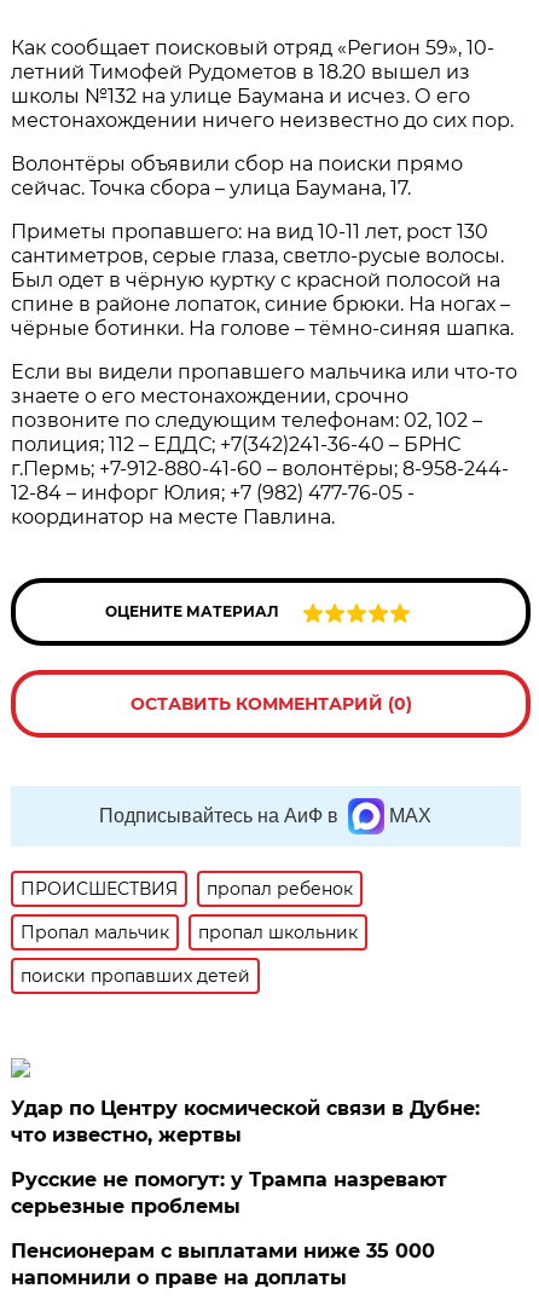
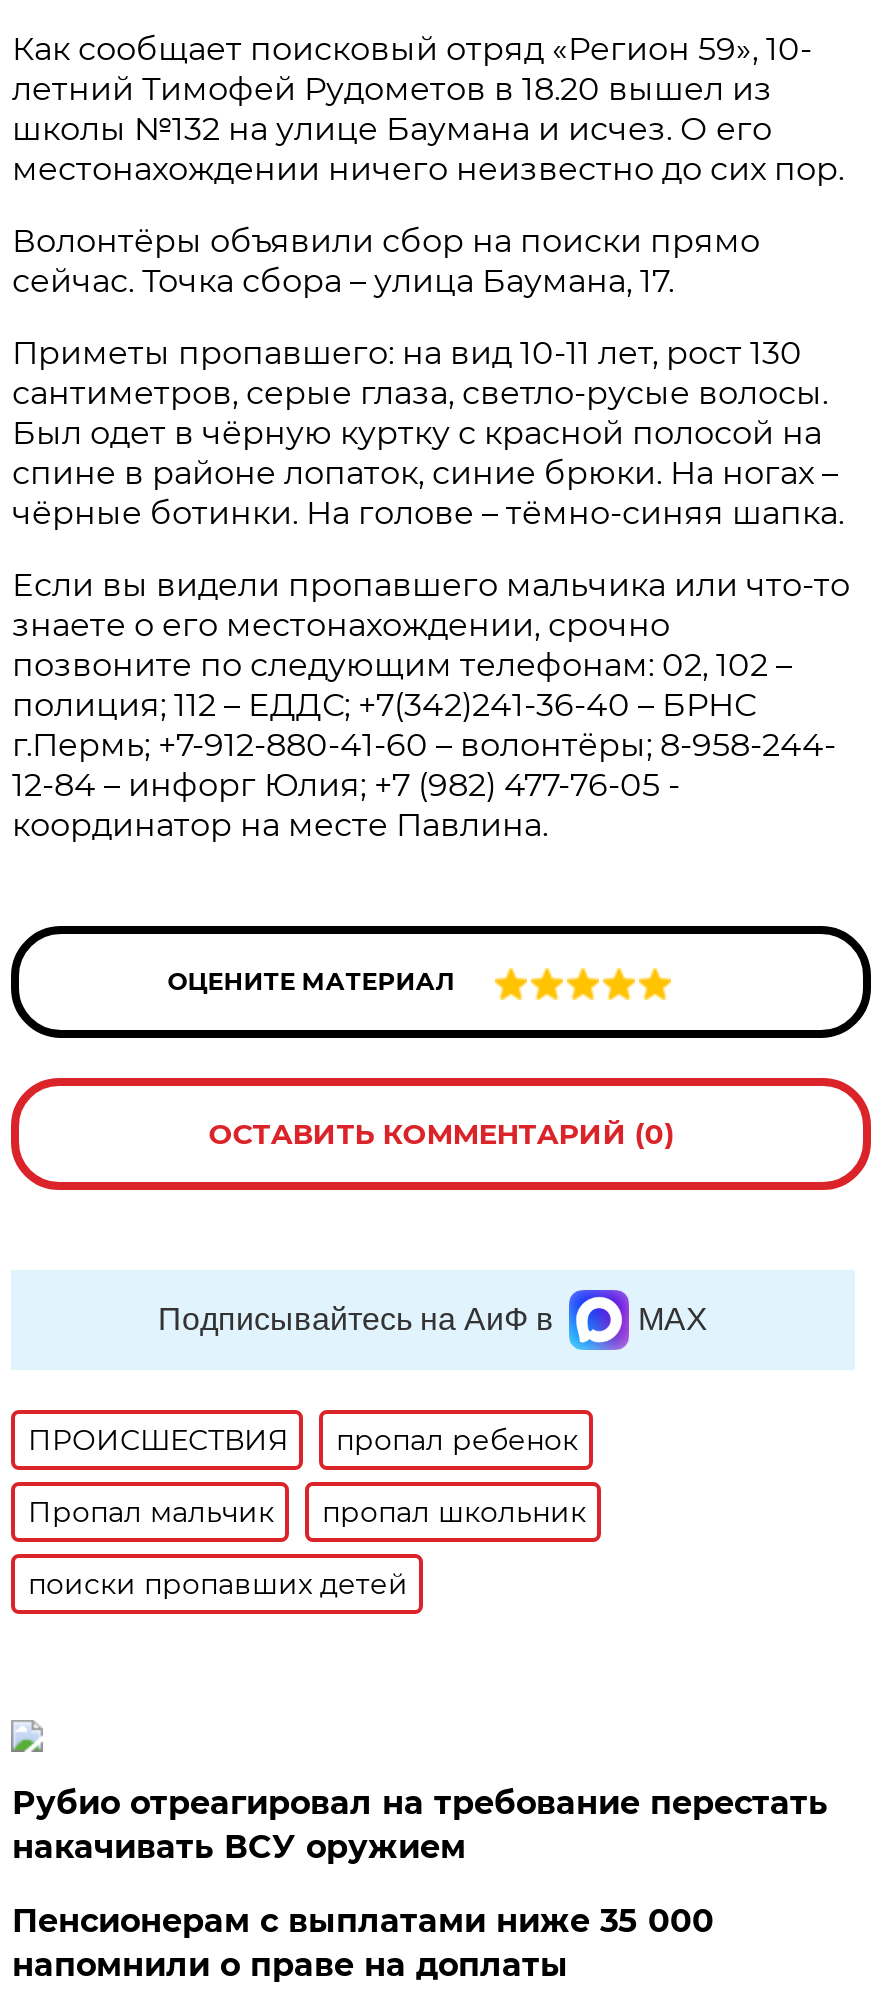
[11,1097,480,1218] Удар по Центру космической связи в Дубне: | что известно, жертвы | Русские не помогут: у Трампа назревают | серьезные проблемы -> [12,1784,828,1866] Рубио отреагировал на требование перестать | накачивать ВСУ оружием

